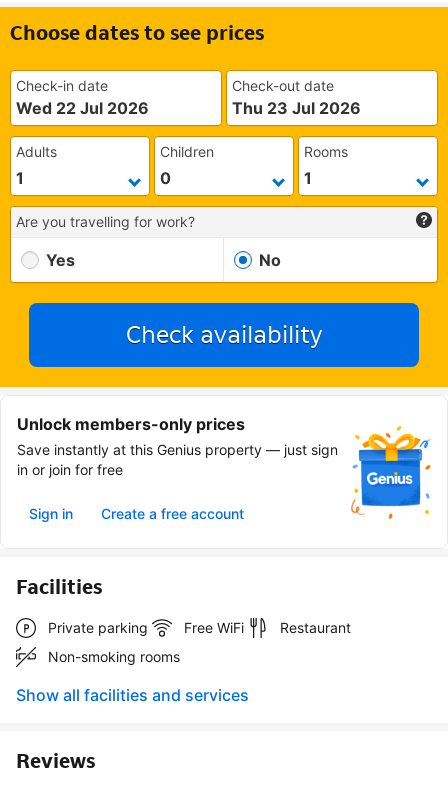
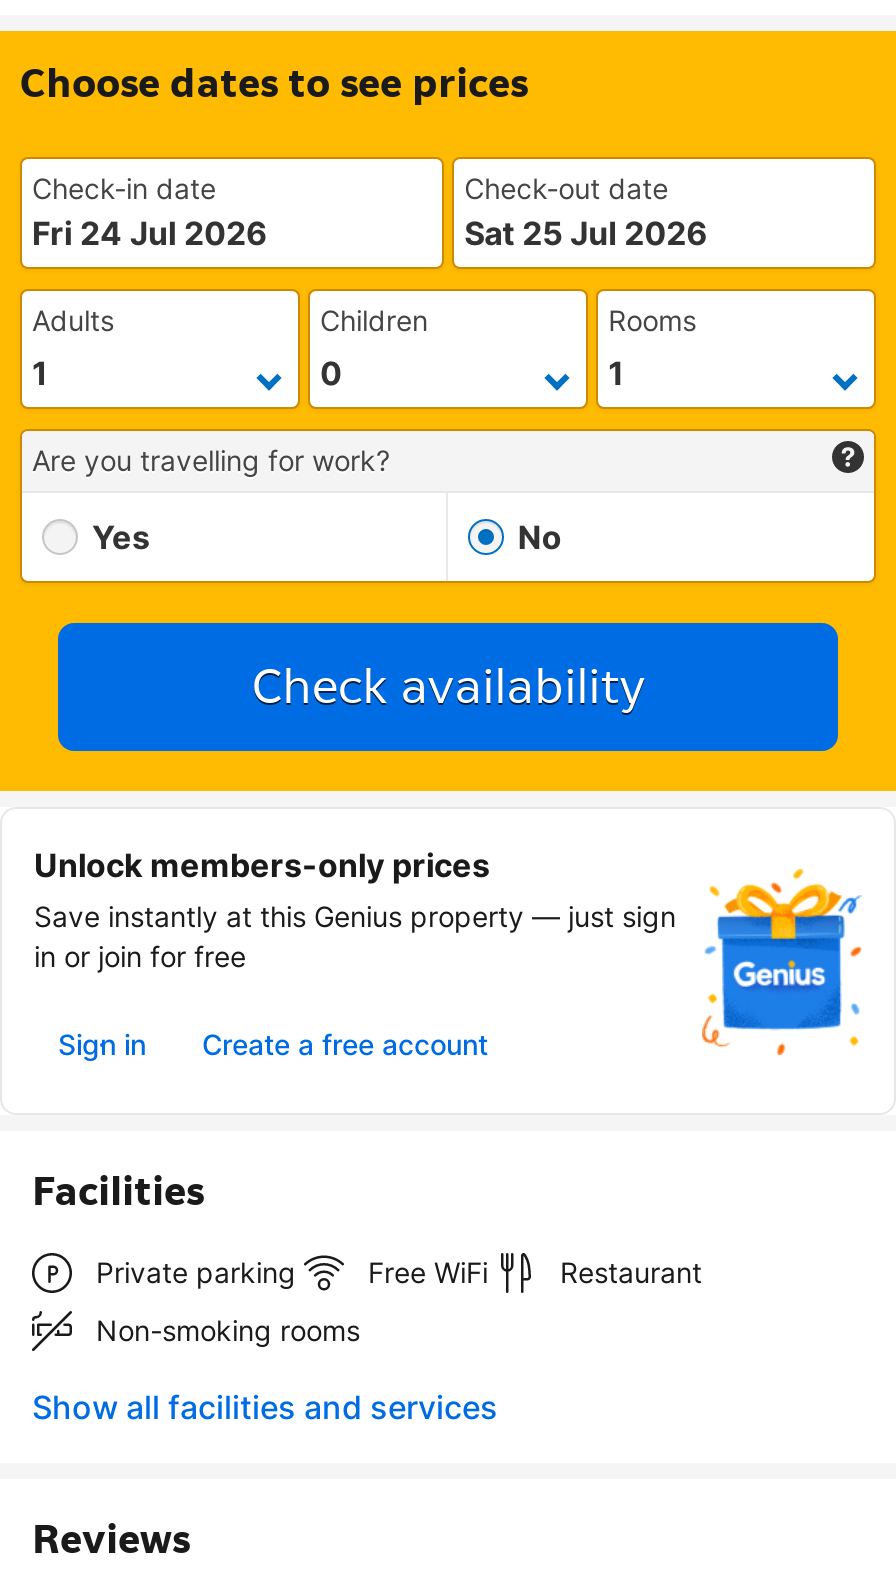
[16,98,149,118] Wed 22 Jul 2026 -> [32,213,268,253] Fri 24 Jul 2026
[232,98,361,118] Thu 23 Jul 2026 -> [464,213,708,253] Sat 25 Jul 2026

